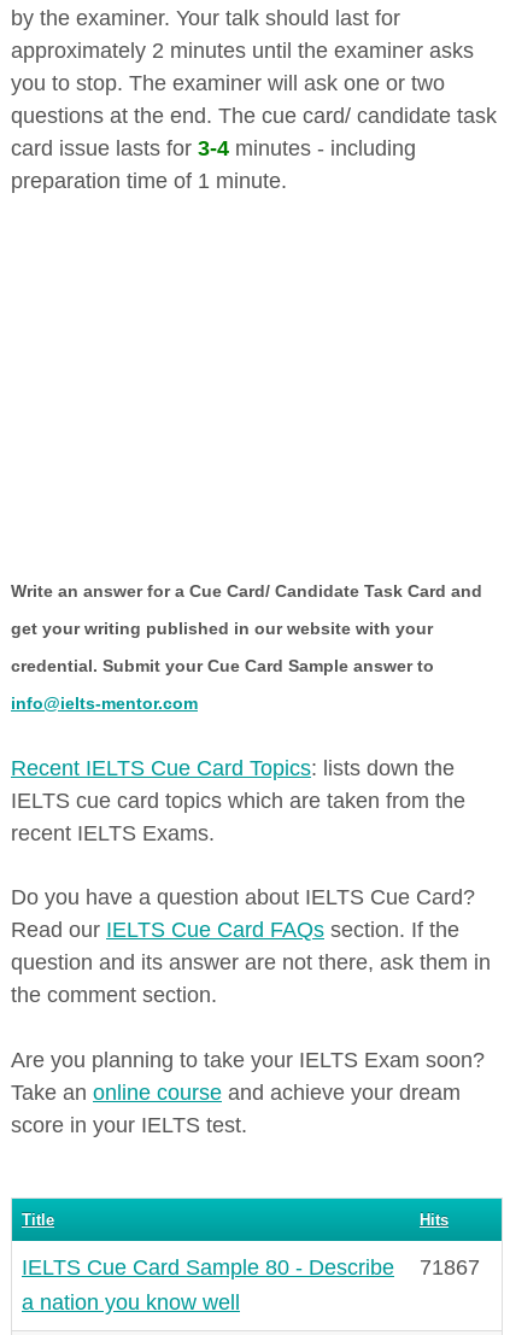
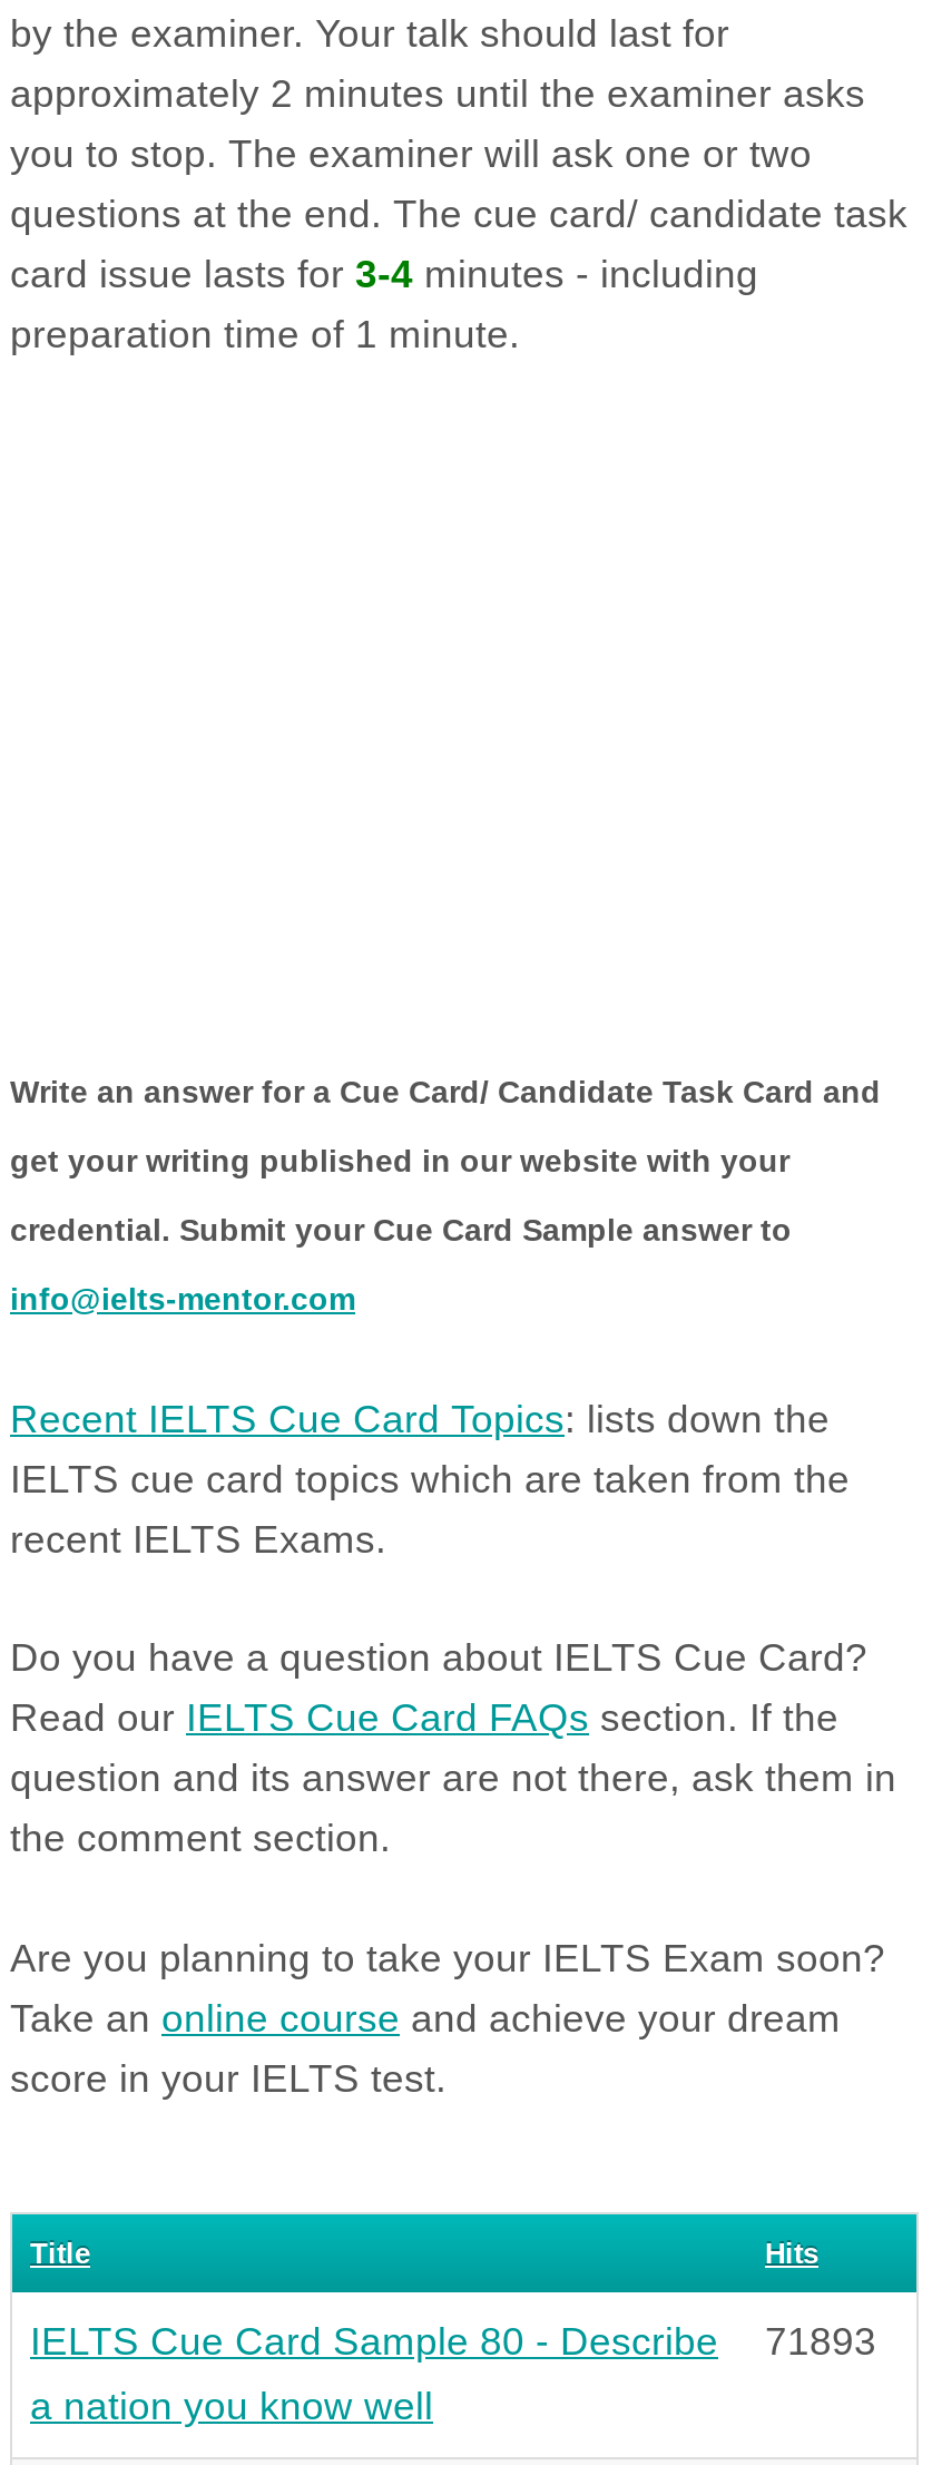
[22,1255,480,1280] IELTS Cue Card Sample 80 - Describe 71867 -> [30,2319,876,2364] IELTS Cue Card Sample 80 - Describe 71893

